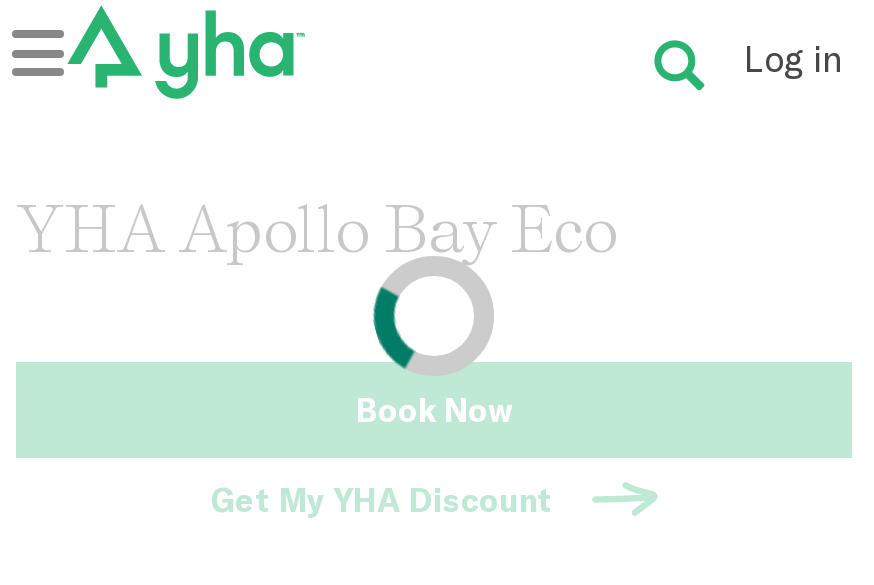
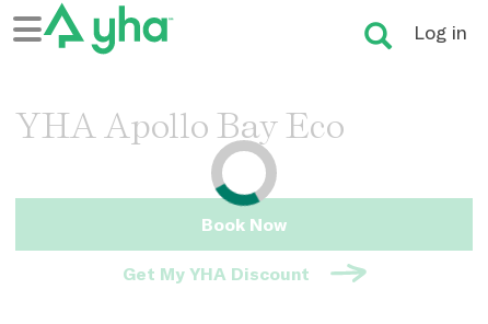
[372,286,462,378] [image] -> [211,158,260,207] [image]

